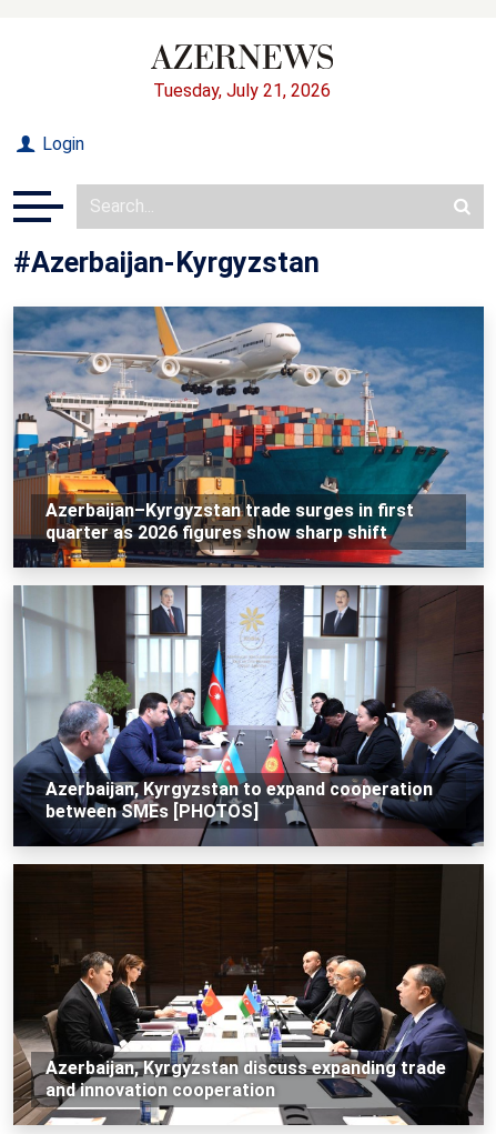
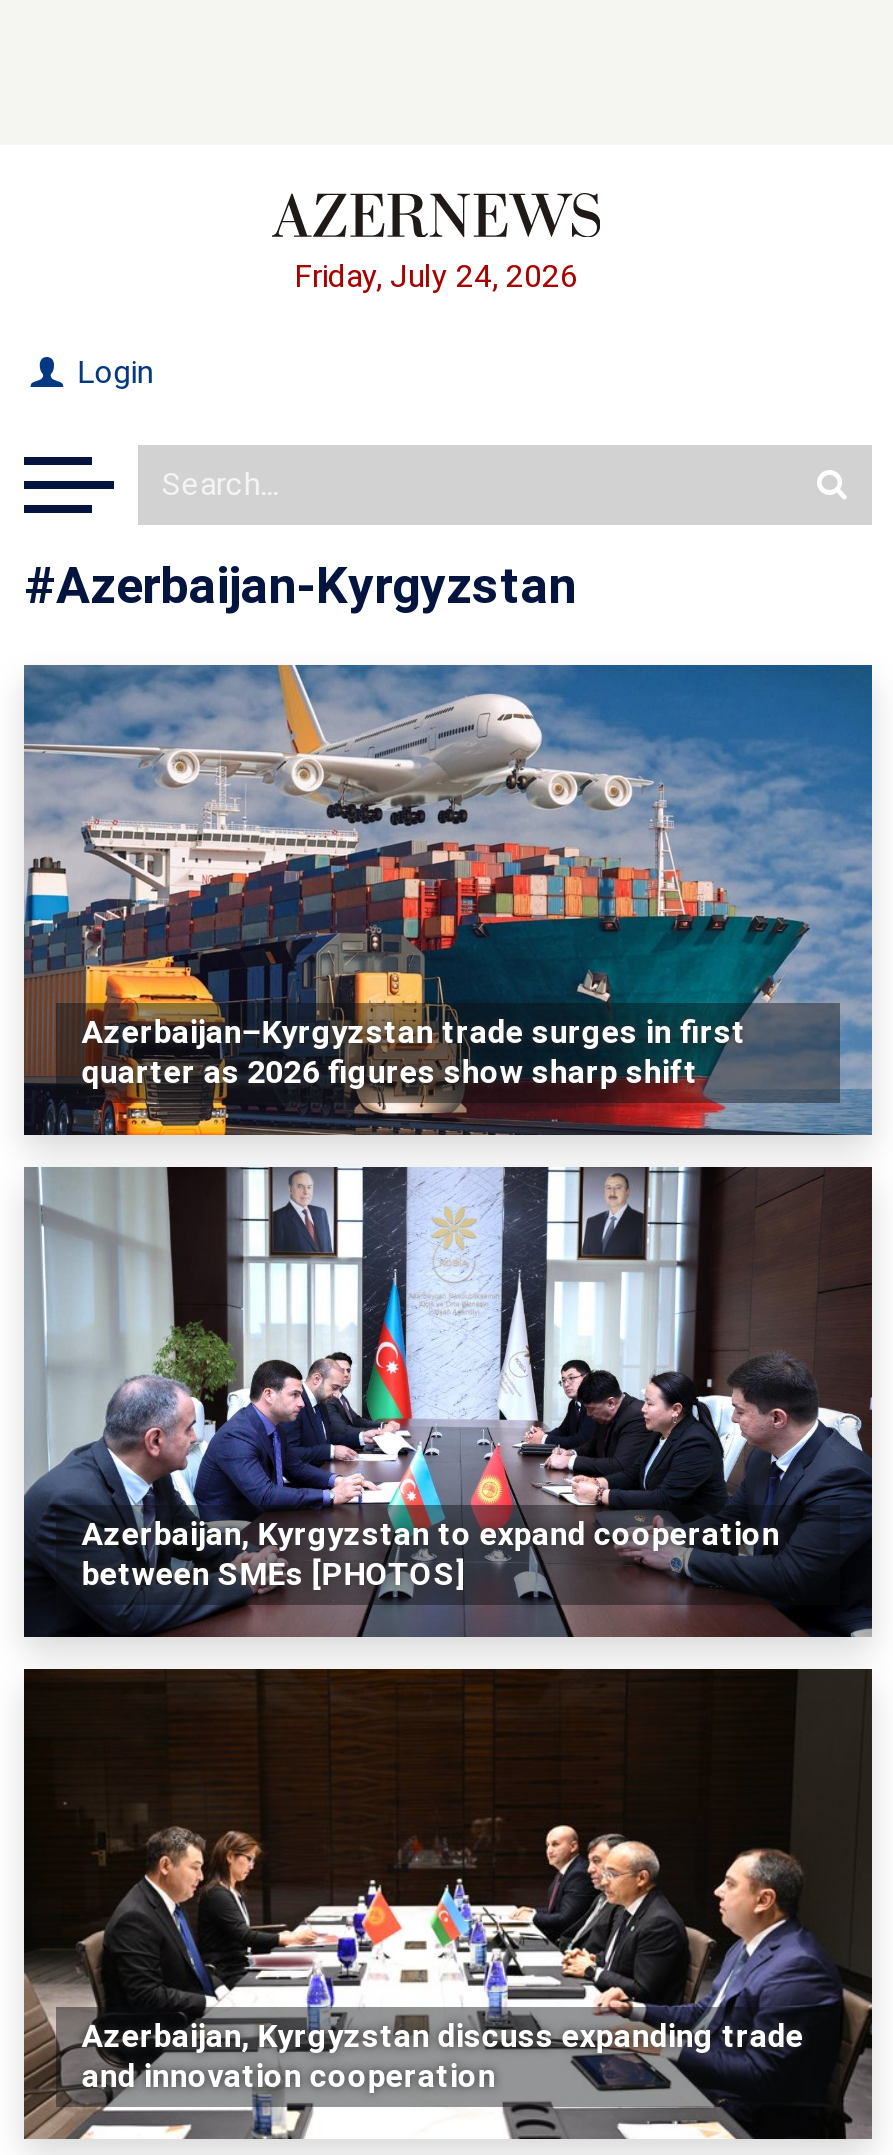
[153,80,331,101] Tuesday, July 21, 2026 -> [294,257,578,295] Friday, July 24, 2026

